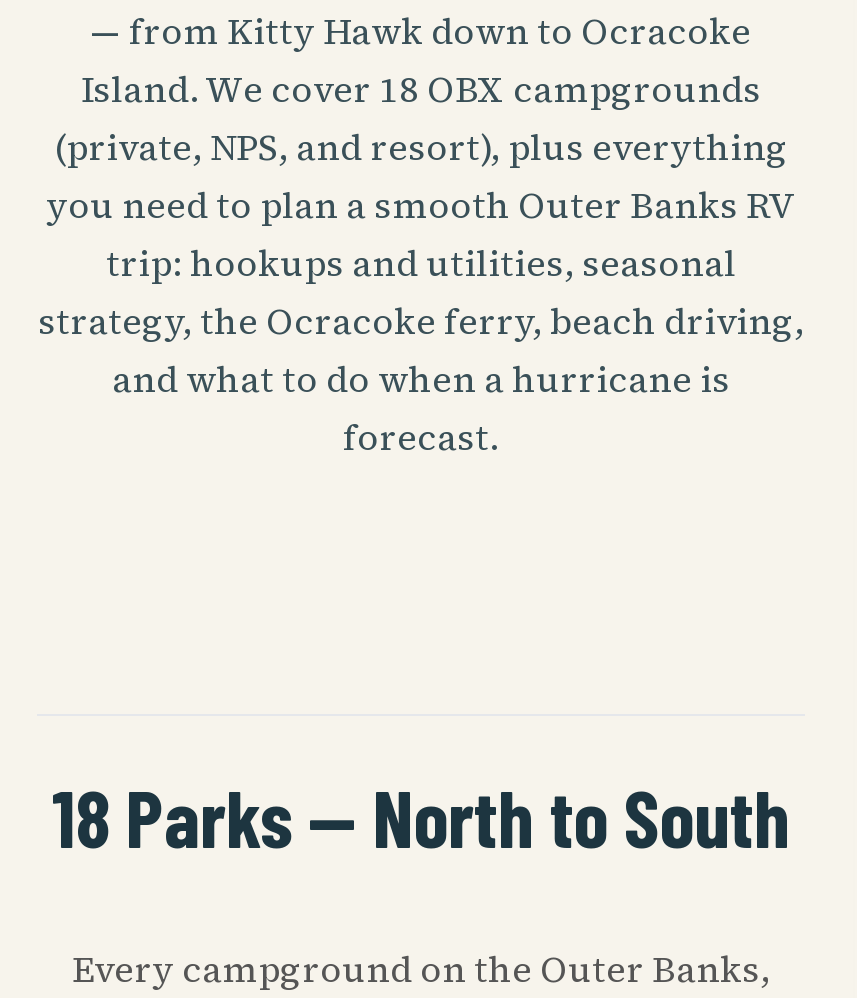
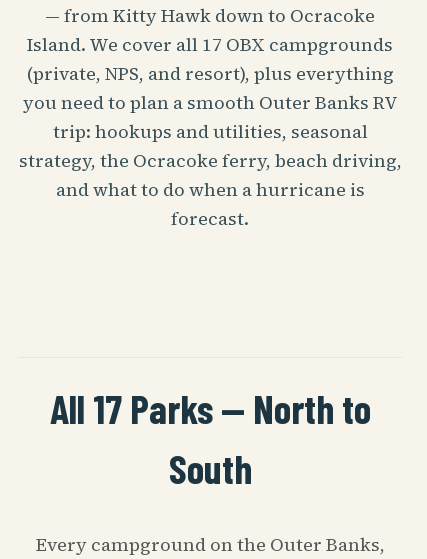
[81,64,761,114] Island. We cover 18 OBX campgrounds -> [27,32,393,57] Island. We cover all 17 OBX campgrounds
[52,768,790,864] 18 Parks — North to South -> [49,384,370,492] All 17 Parks — North to | South

